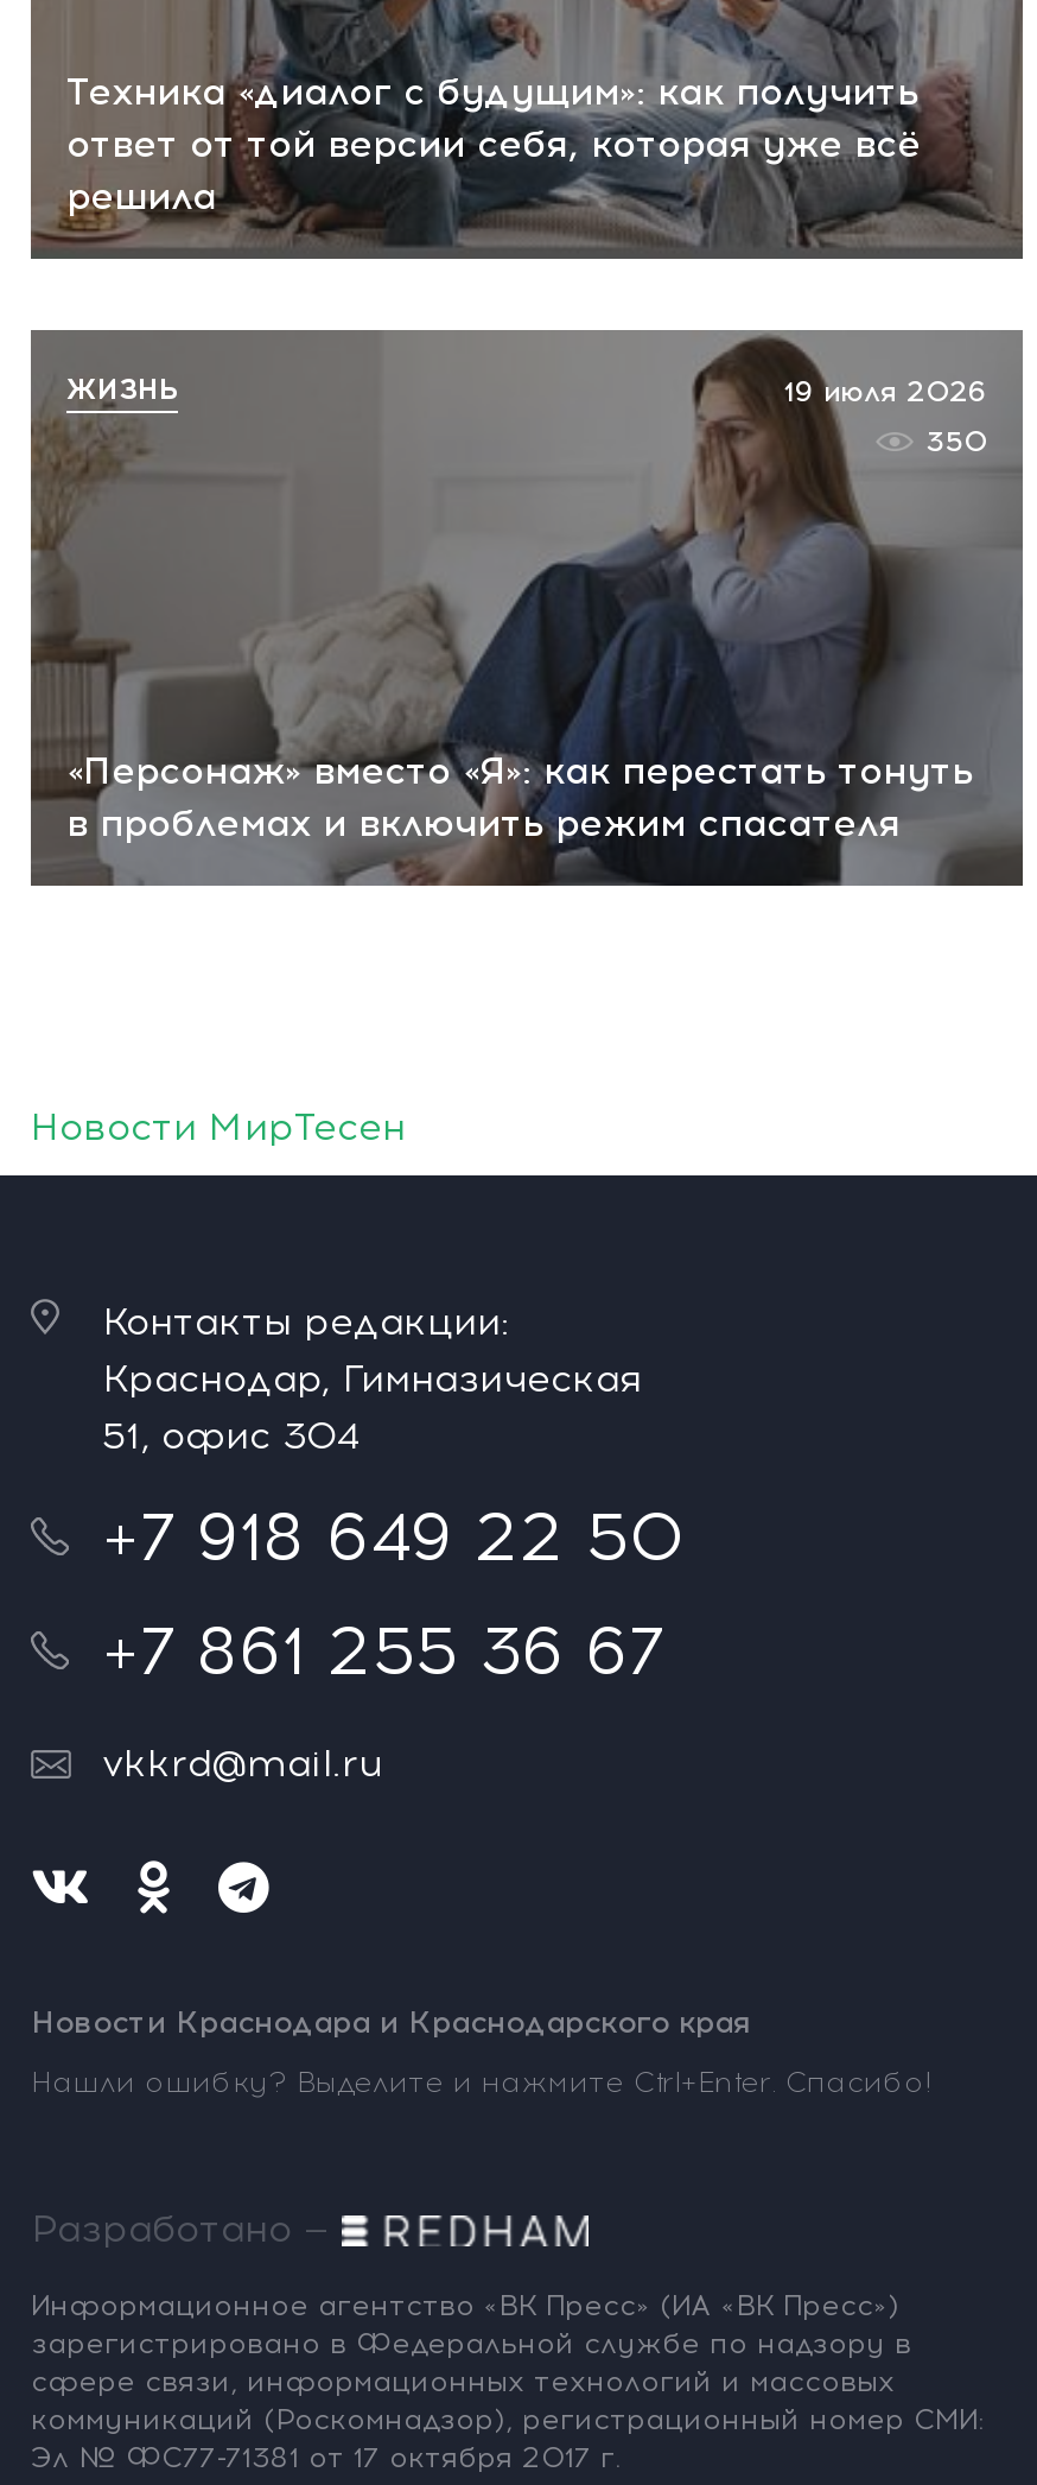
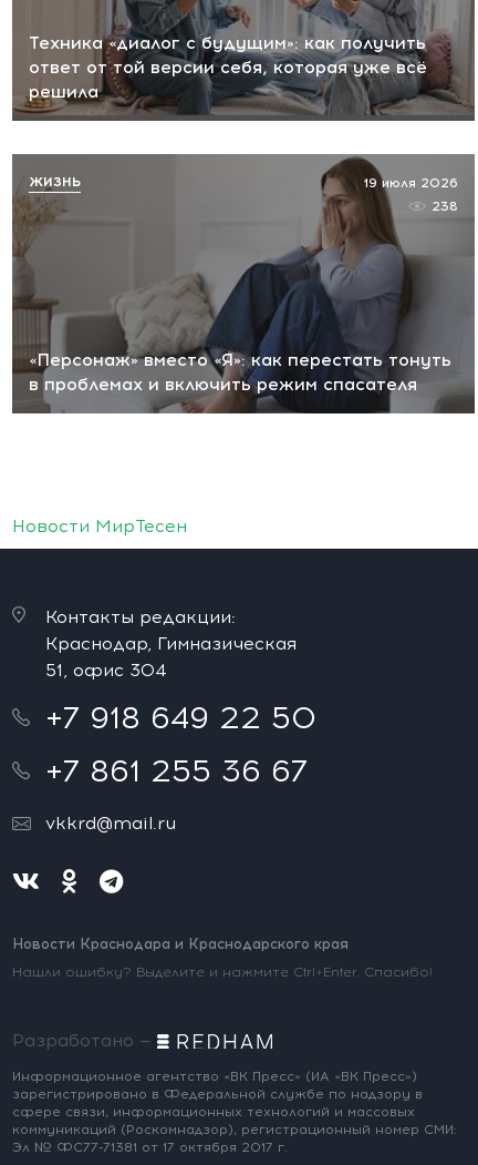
[925,424,987,458] 350 -> [432,198,458,214] 238

